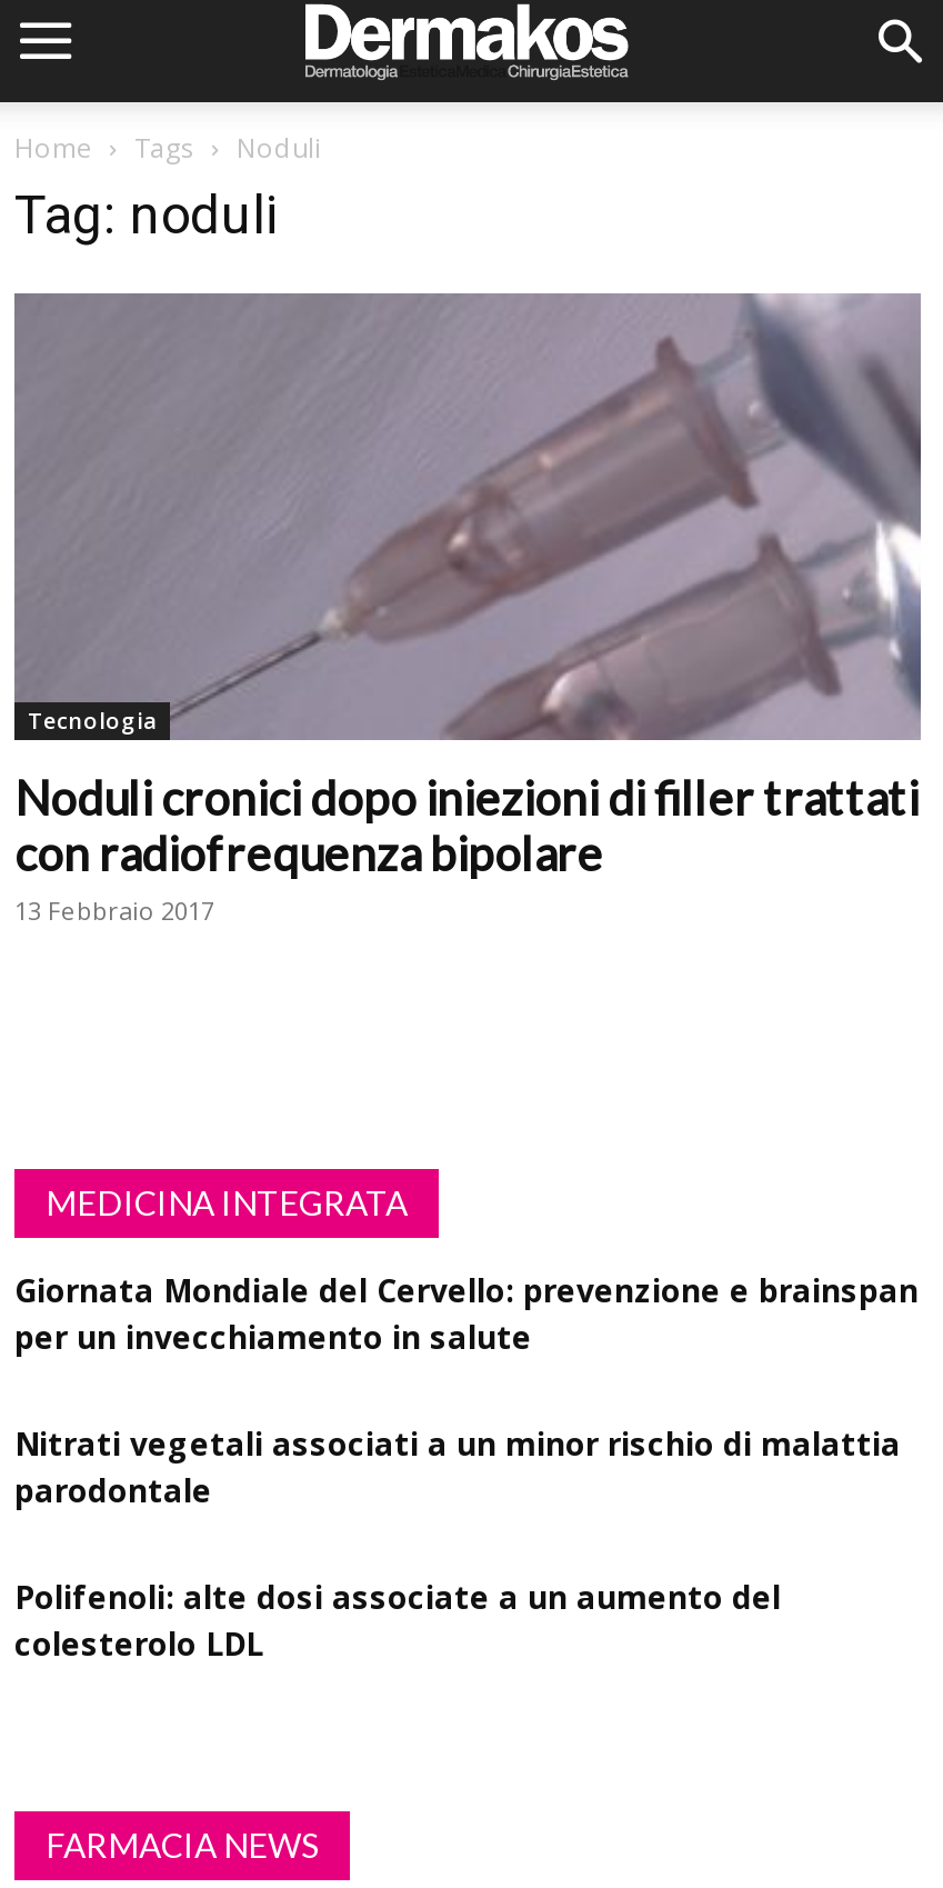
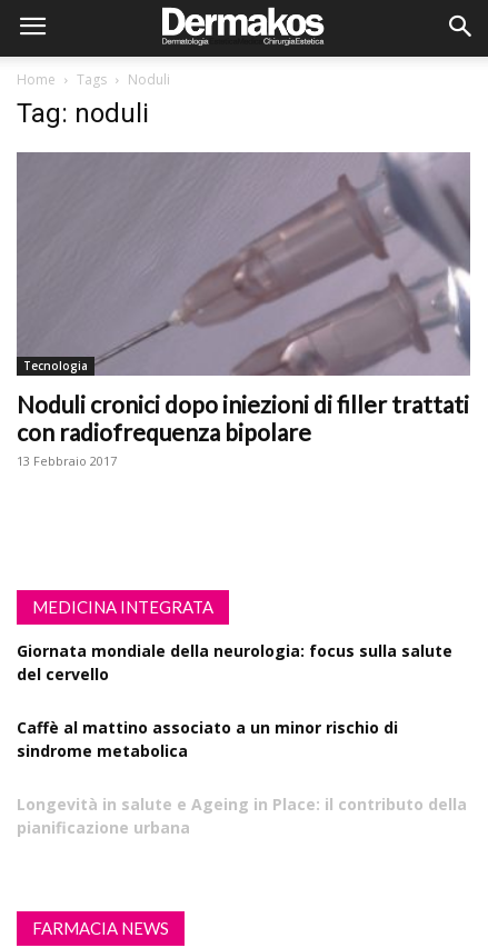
[14,1270,919,1359] Giornata Mondiale del Cervello: prevenzione e brainspan | per un invecchiamento in salute -> [17,641,452,685] Giornata mondiale della neurologia: focus sulla salute | del cervello
[14,1424,901,1512] Nitrati vegetali associati a un minor rischio di malattia | parodontale -> [17,717,398,762] Caffè al mattino associato a un minor rischio di | sindrome metabolica
[14,1577,781,1666] Polifenoli: alte dosi associate a un aumento del | colesterolo LDL -> [17,794,467,839] Longevità in salute e Ageing in Place: il contributo della | pianificazione urbana

